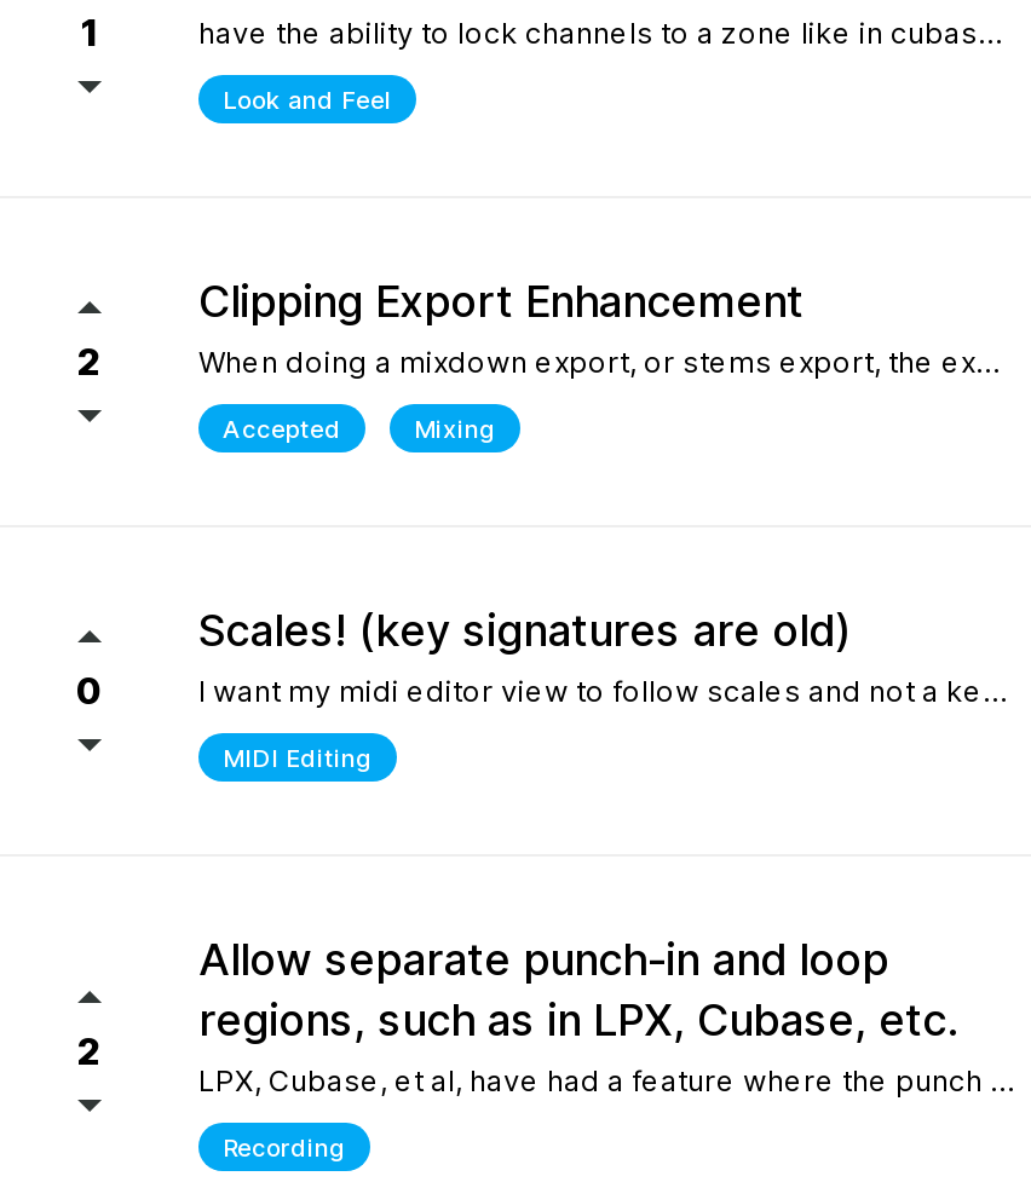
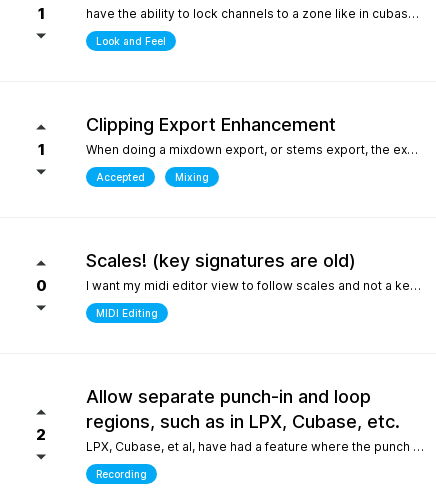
[77,339,102,385] 2 -> [37,140,44,159] 1

